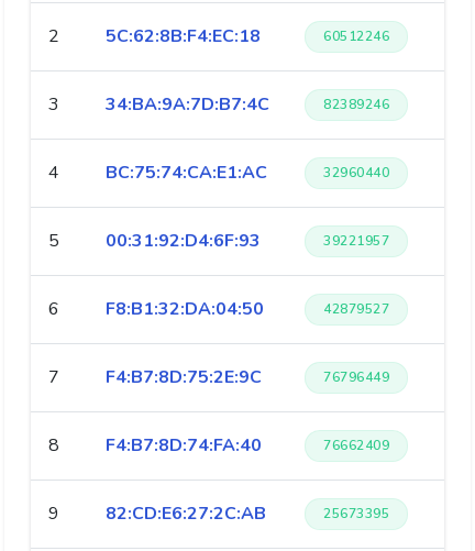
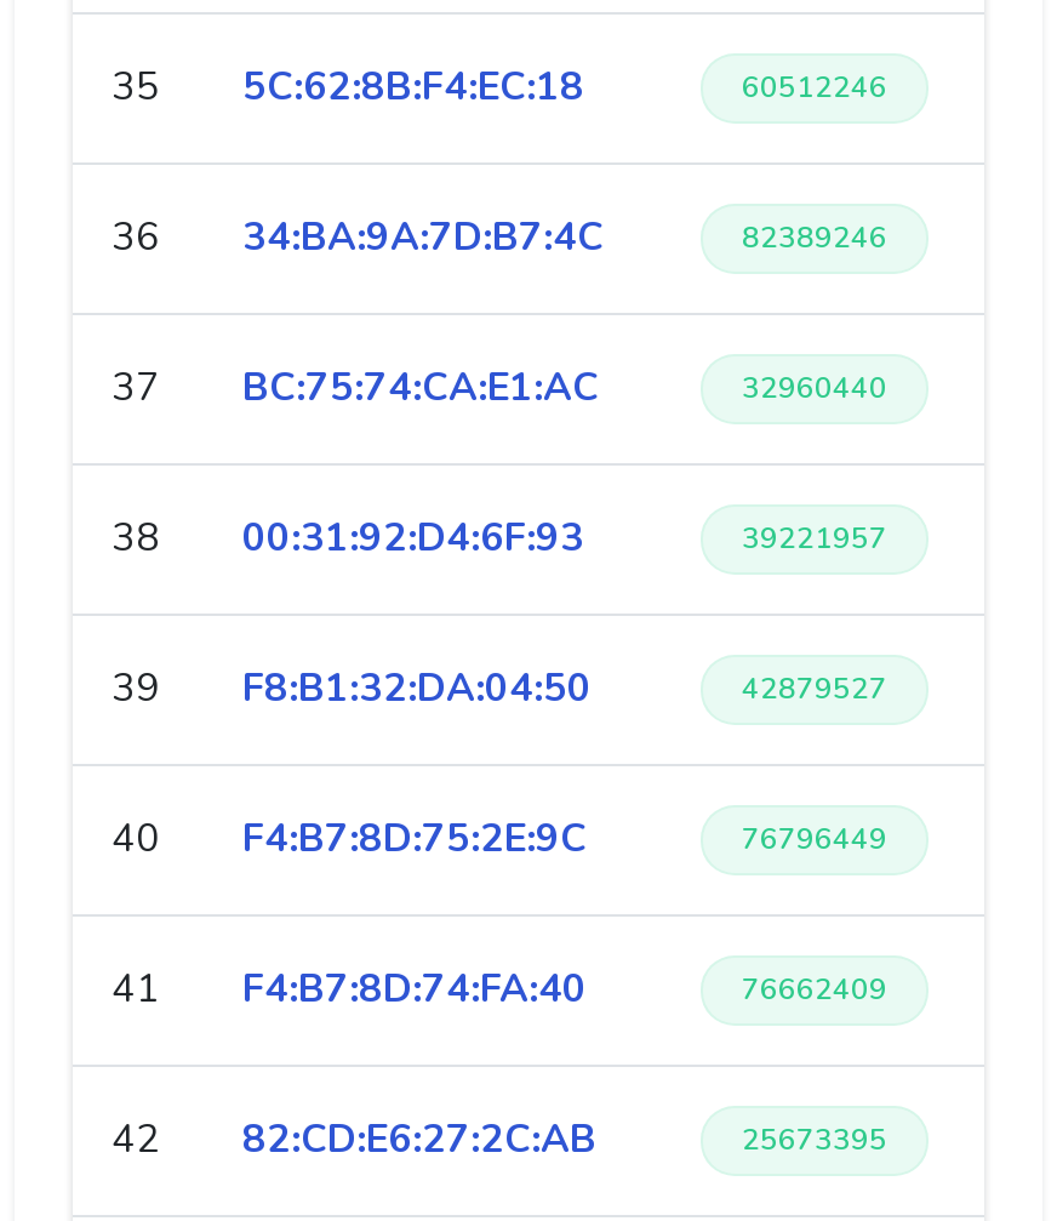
[48,24,261,48] 2 5C:62:8B:F4:EC:18 -> [112,61,584,114] 35 5C:62:8B:F4:EC:18
[48,92,269,117] 3 34:BA:9A:7D:B7:4C -> [112,211,604,264] 36 34:BA:9A:7D:B7:4C
[48,161,267,185] 4 BC:75:74:CA:E1:AC -> [112,361,599,415] 37 BC:75:74:CA:E1:AC
[48,229,261,253] 5 00:31:92:D4:6F:93 -> [112,512,584,565] 38 00:31:92:D4:6F:93
[48,297,264,321] 6 F8:B1:32:DA:04:50 -> [112,662,592,715] 39 F8:B1:32:DA:04:50
[48,365,262,389] 7 F4:B7:8D:75:2E:9C -> [112,812,587,866] 40 F4:B7:8D:75:2E:9C
[48,433,262,458] 8 F4:B7:8D:74:FA:40 -> [112,963,587,1016] 41 F4:B7:8D:74:FA:40
[48,502,266,526] 9 82:CD:E6:27:2C:AB -> [112,1113,596,1166] 42 82:CD:E6:27:2C:AB

